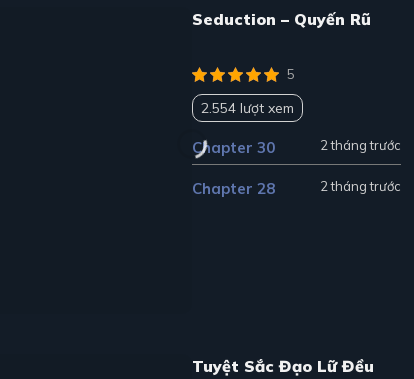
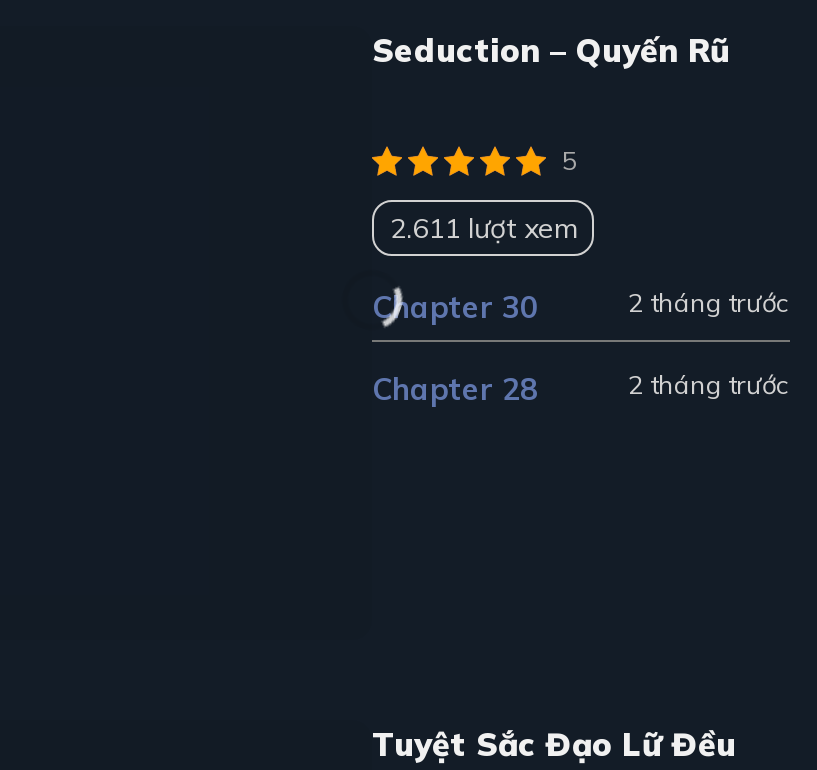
[201,99,294,117] 2.554 lượt xem -> [390,210,576,246] 2.611 lượt xem

